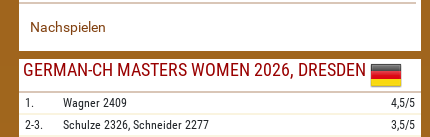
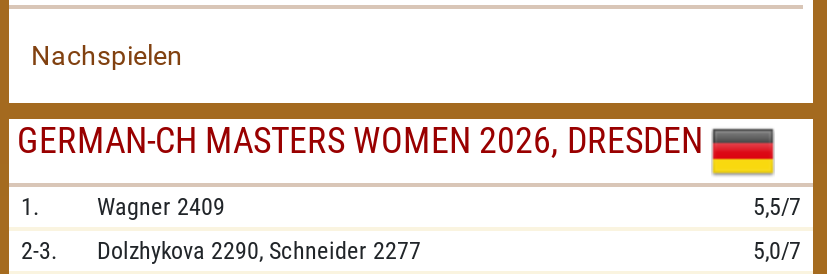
[391,96,415,110] 4,5/5 -> [753,193,801,221] 5,5/7
[63,118,209,132] Schulze 2326, Schneider 2277 -> [97,237,421,265] Dolzhykova 2290, Schneider 2277
[391,118,415,132] 3,5/5 -> [753,237,801,265] 5,0/7

